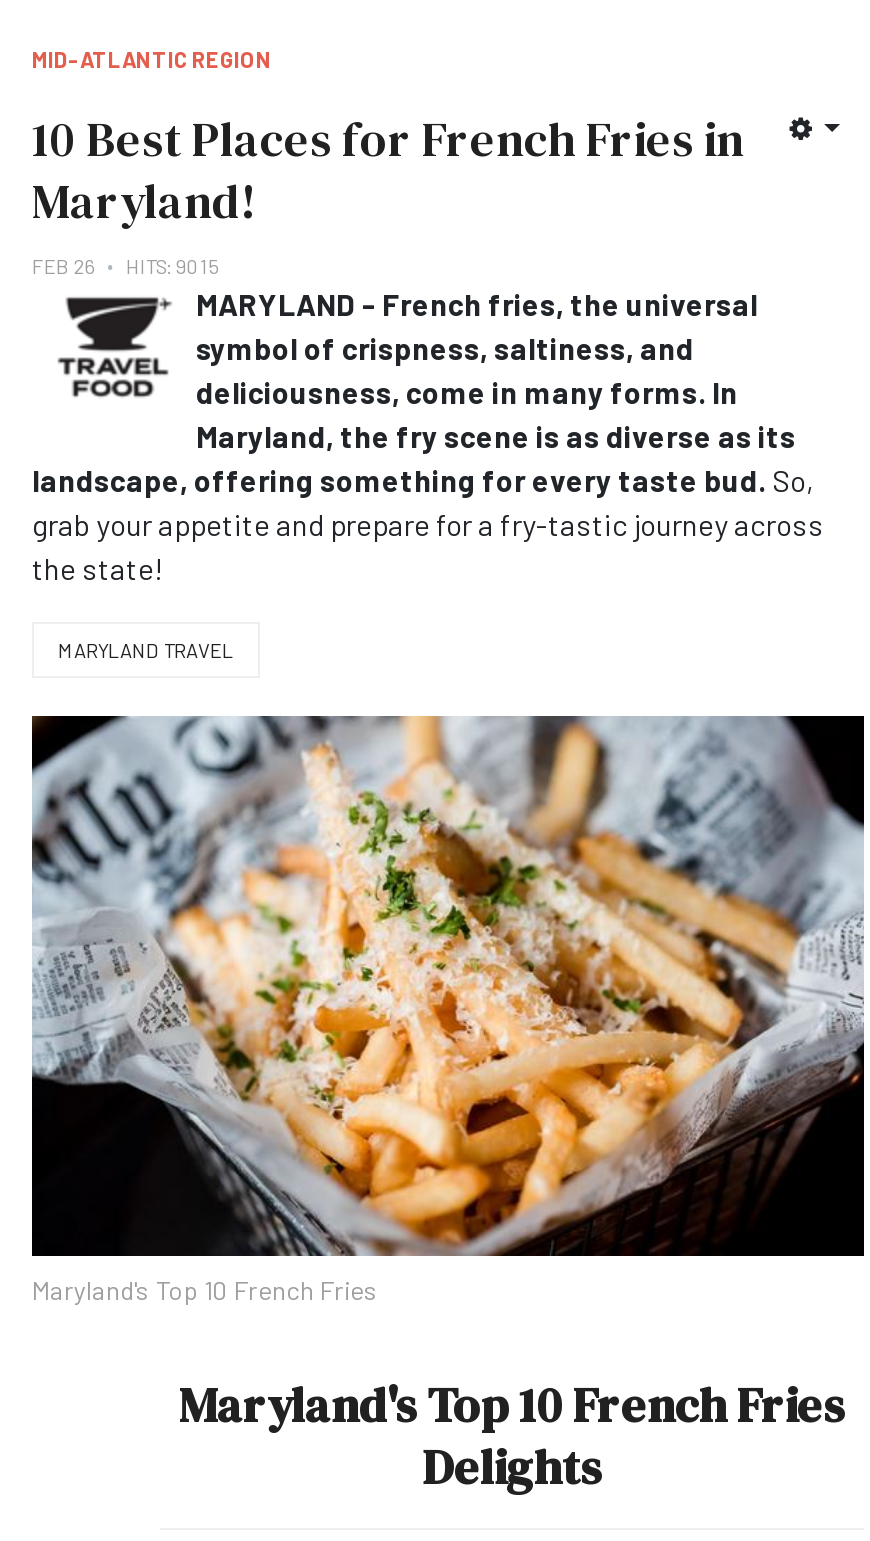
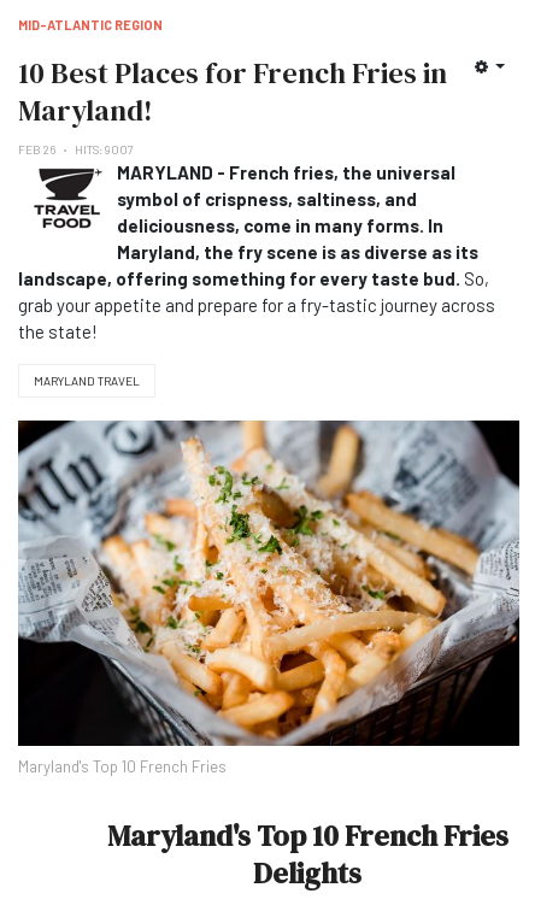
[32,254,220,278] FEB 26 HITS: 9015 -> [18,142,134,157] FEB 26 HITS: 9007

